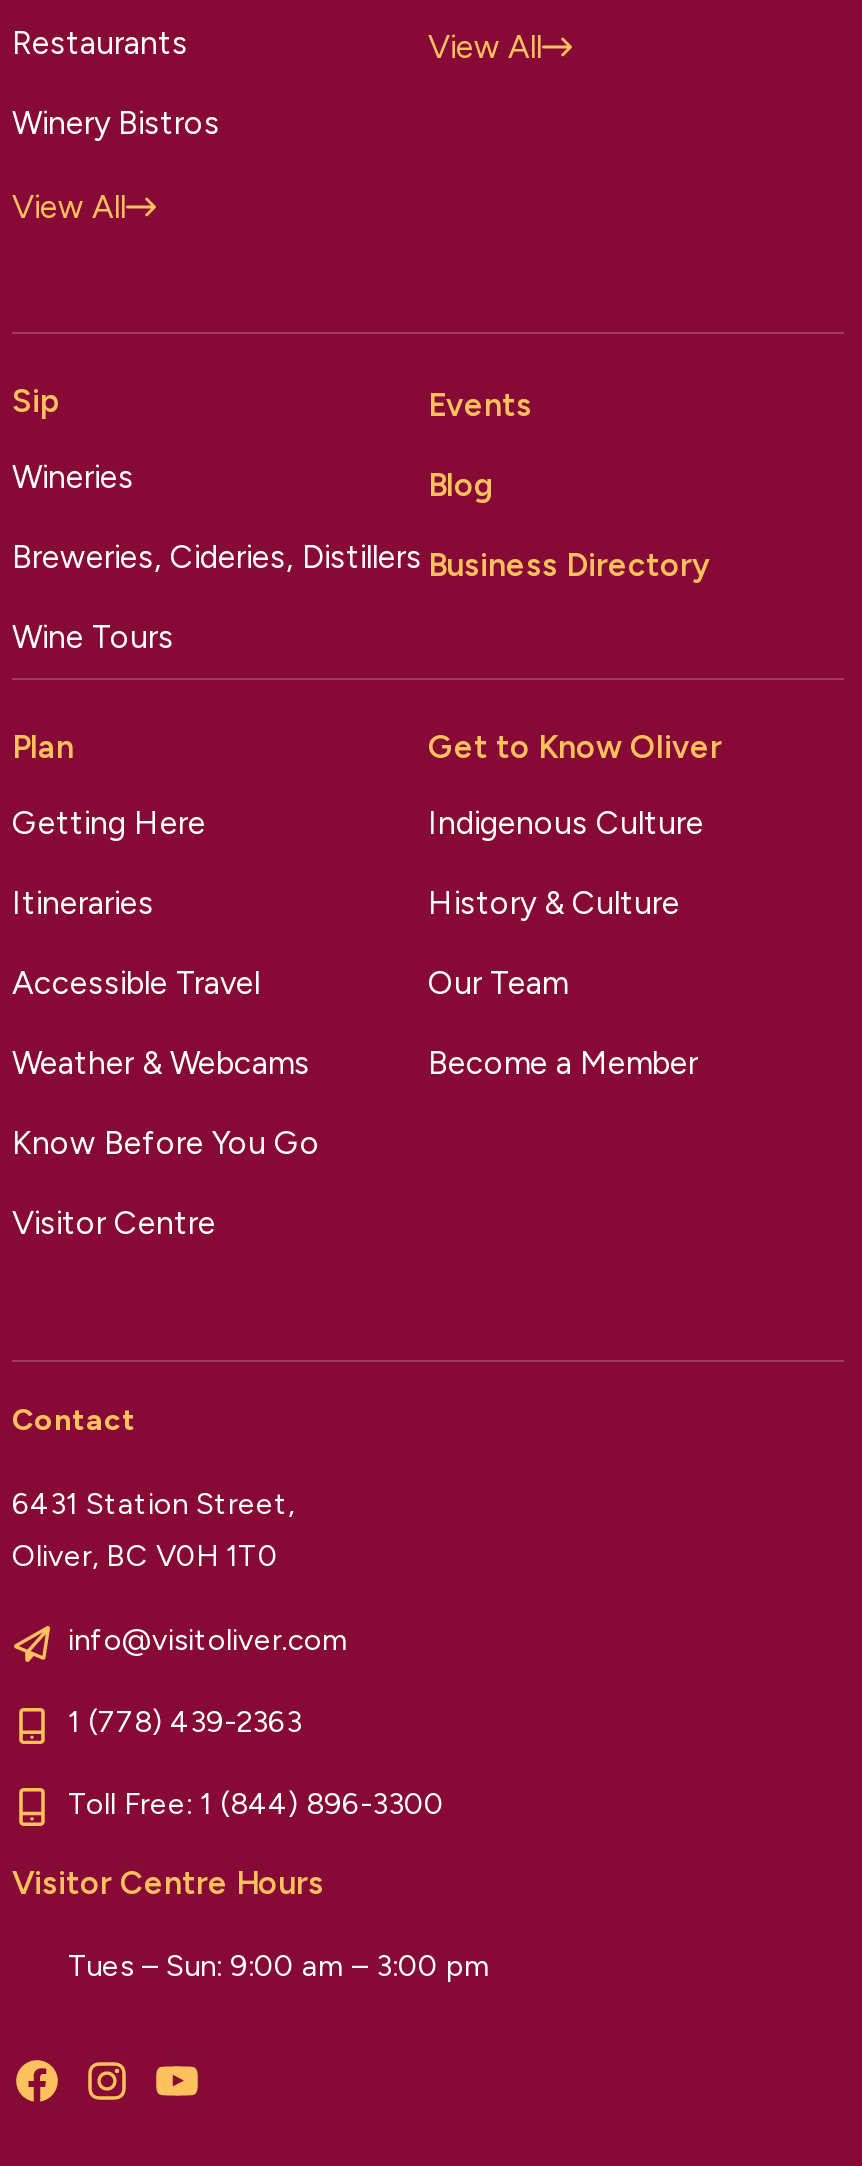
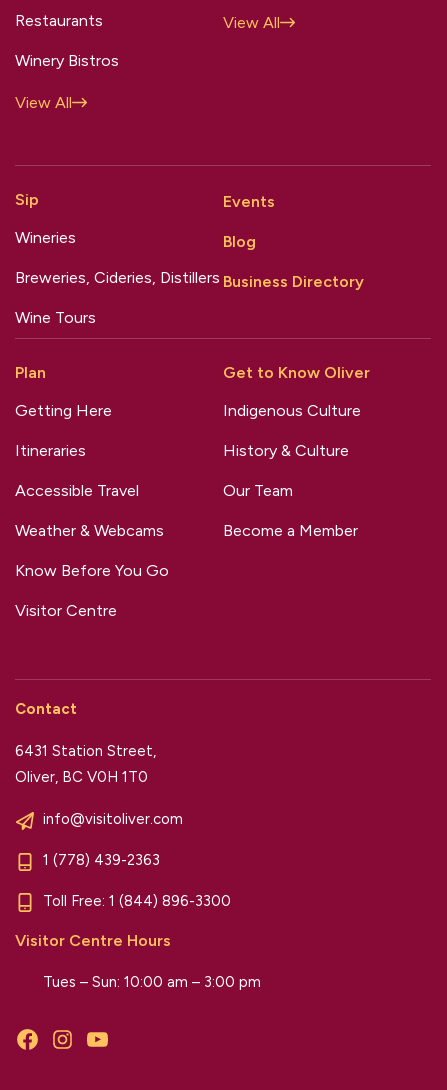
[68,1947,490,1983] Tues – Sun: 9:00 am – 3:00 pm -> [43,973,261,991] Tues – Sun: 10:00 am – 3:00 pm

